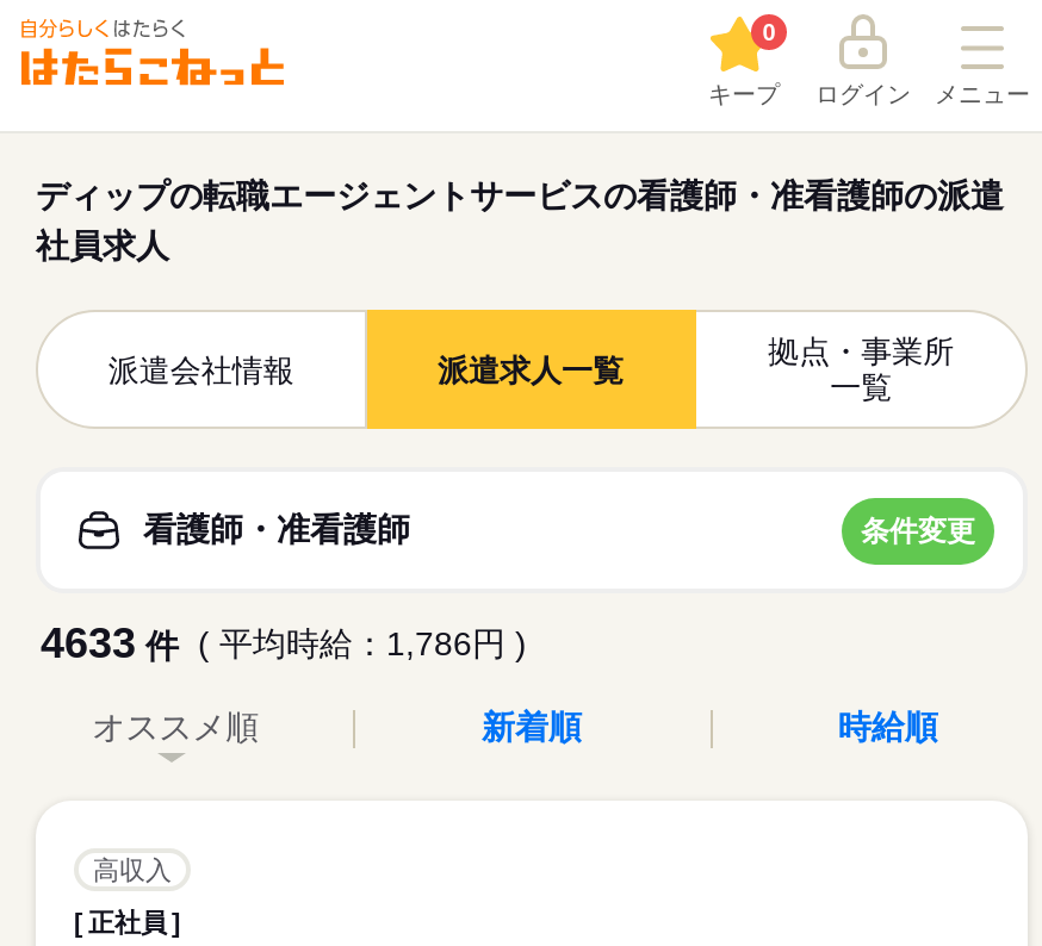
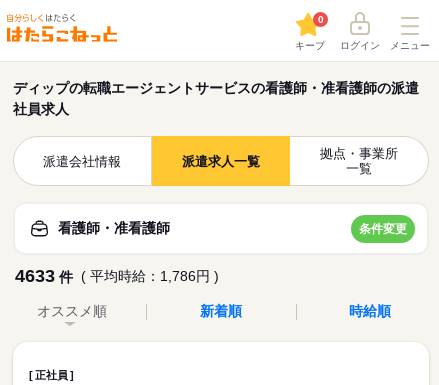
[93,855,172,884] 高収入 -> none

